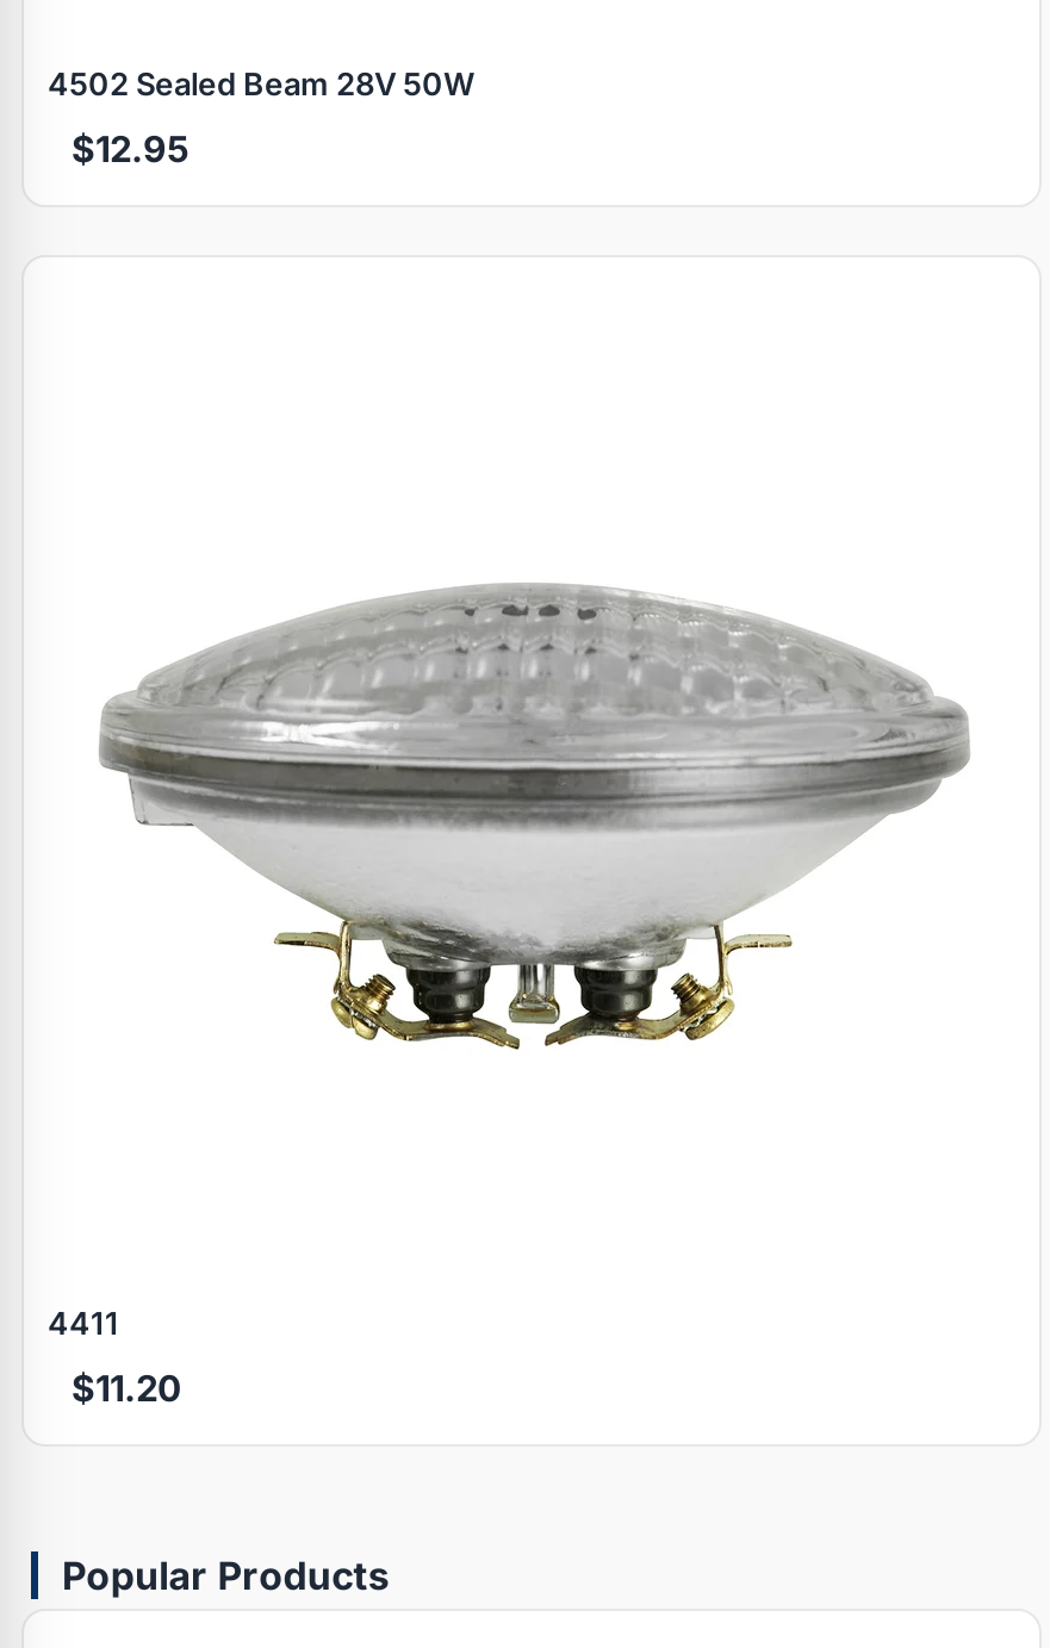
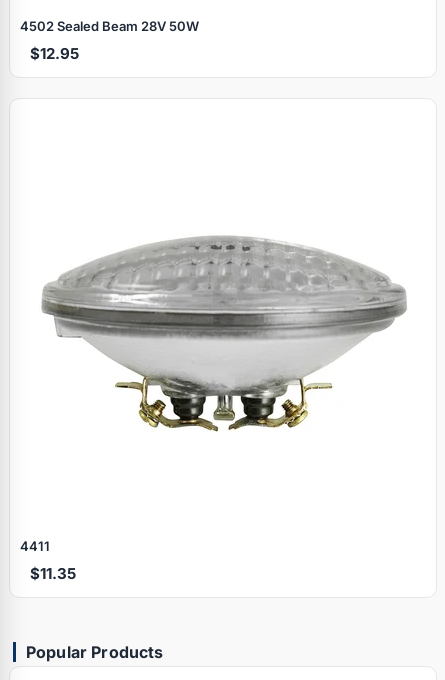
[72,1364,181,1410] $11.20 -> [30,563,76,582] $11.35

